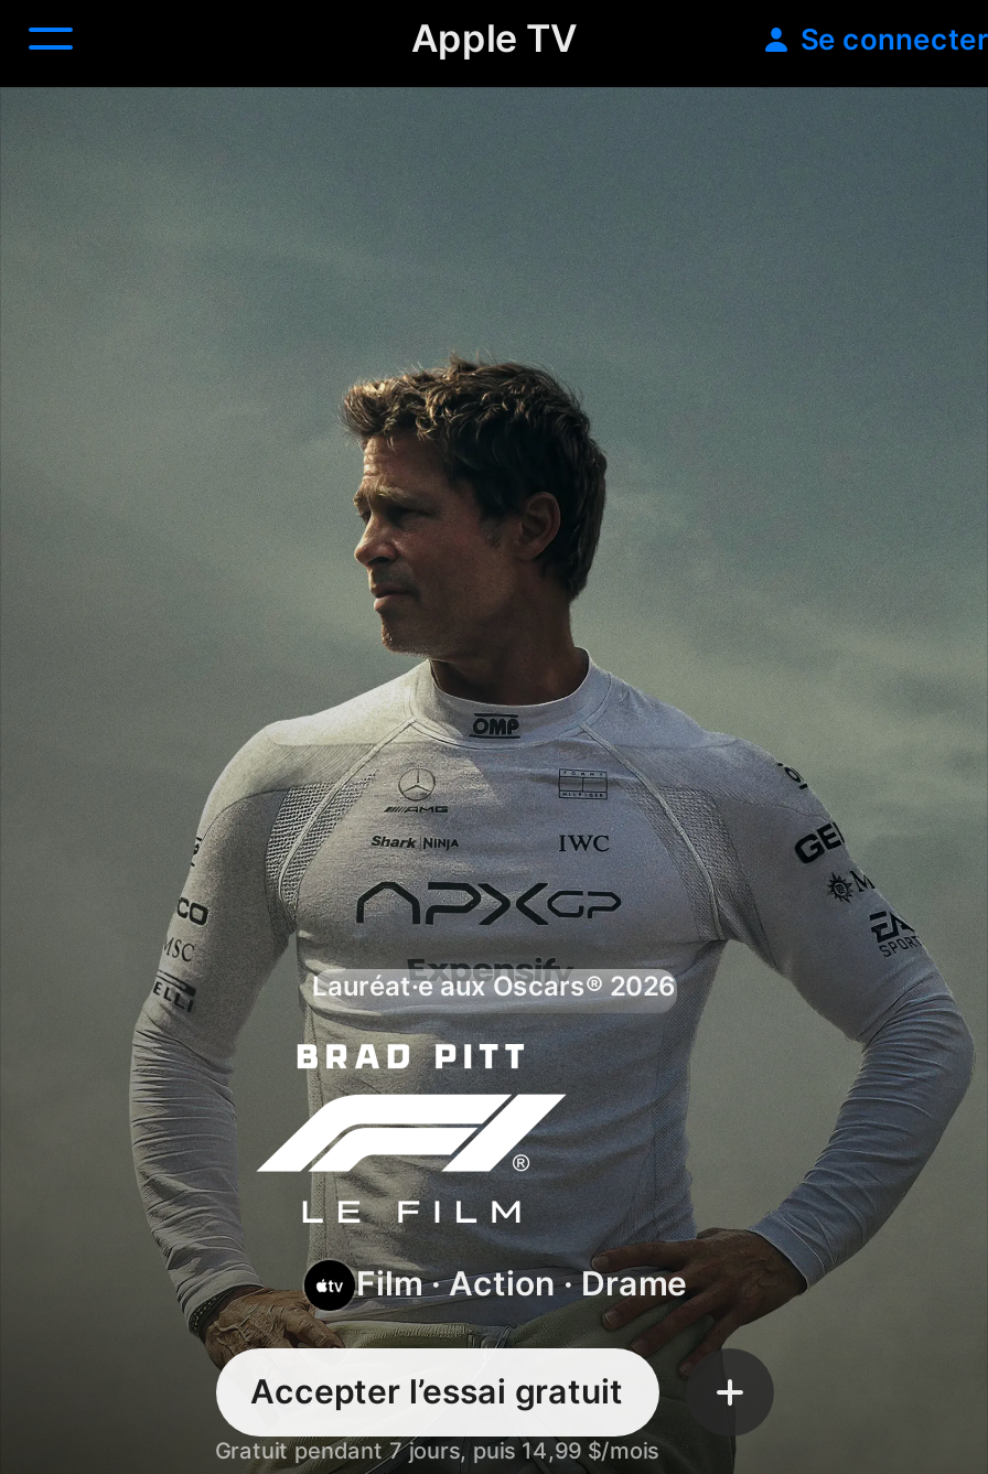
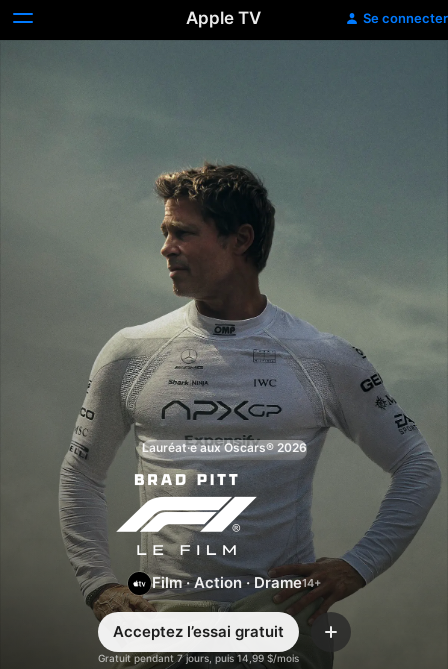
[250,1370,623,1412] Accepter l’essai gratuit -> [112,622,283,641] Acceptez l’essai gratuit

